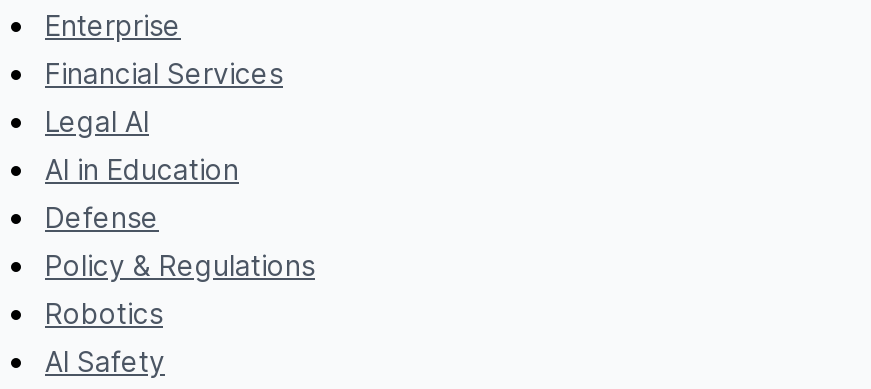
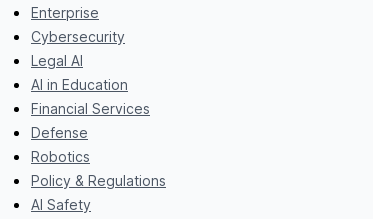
none -> [31,28,125,45] Cybersecurity
moved [45,57,283,91] -> [31,100,150,117]: Financial Services
moved [45,249,315,283] -> [31,172,166,189]: Policy & Regulations

